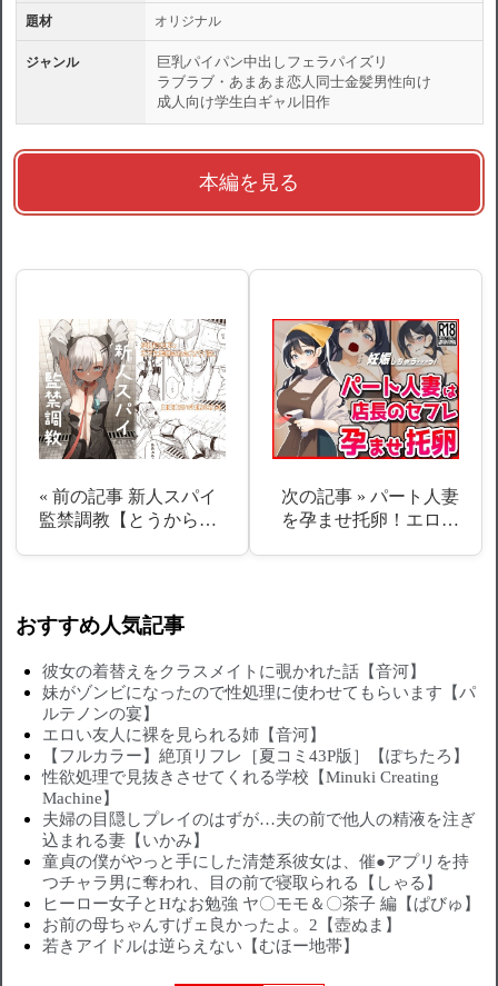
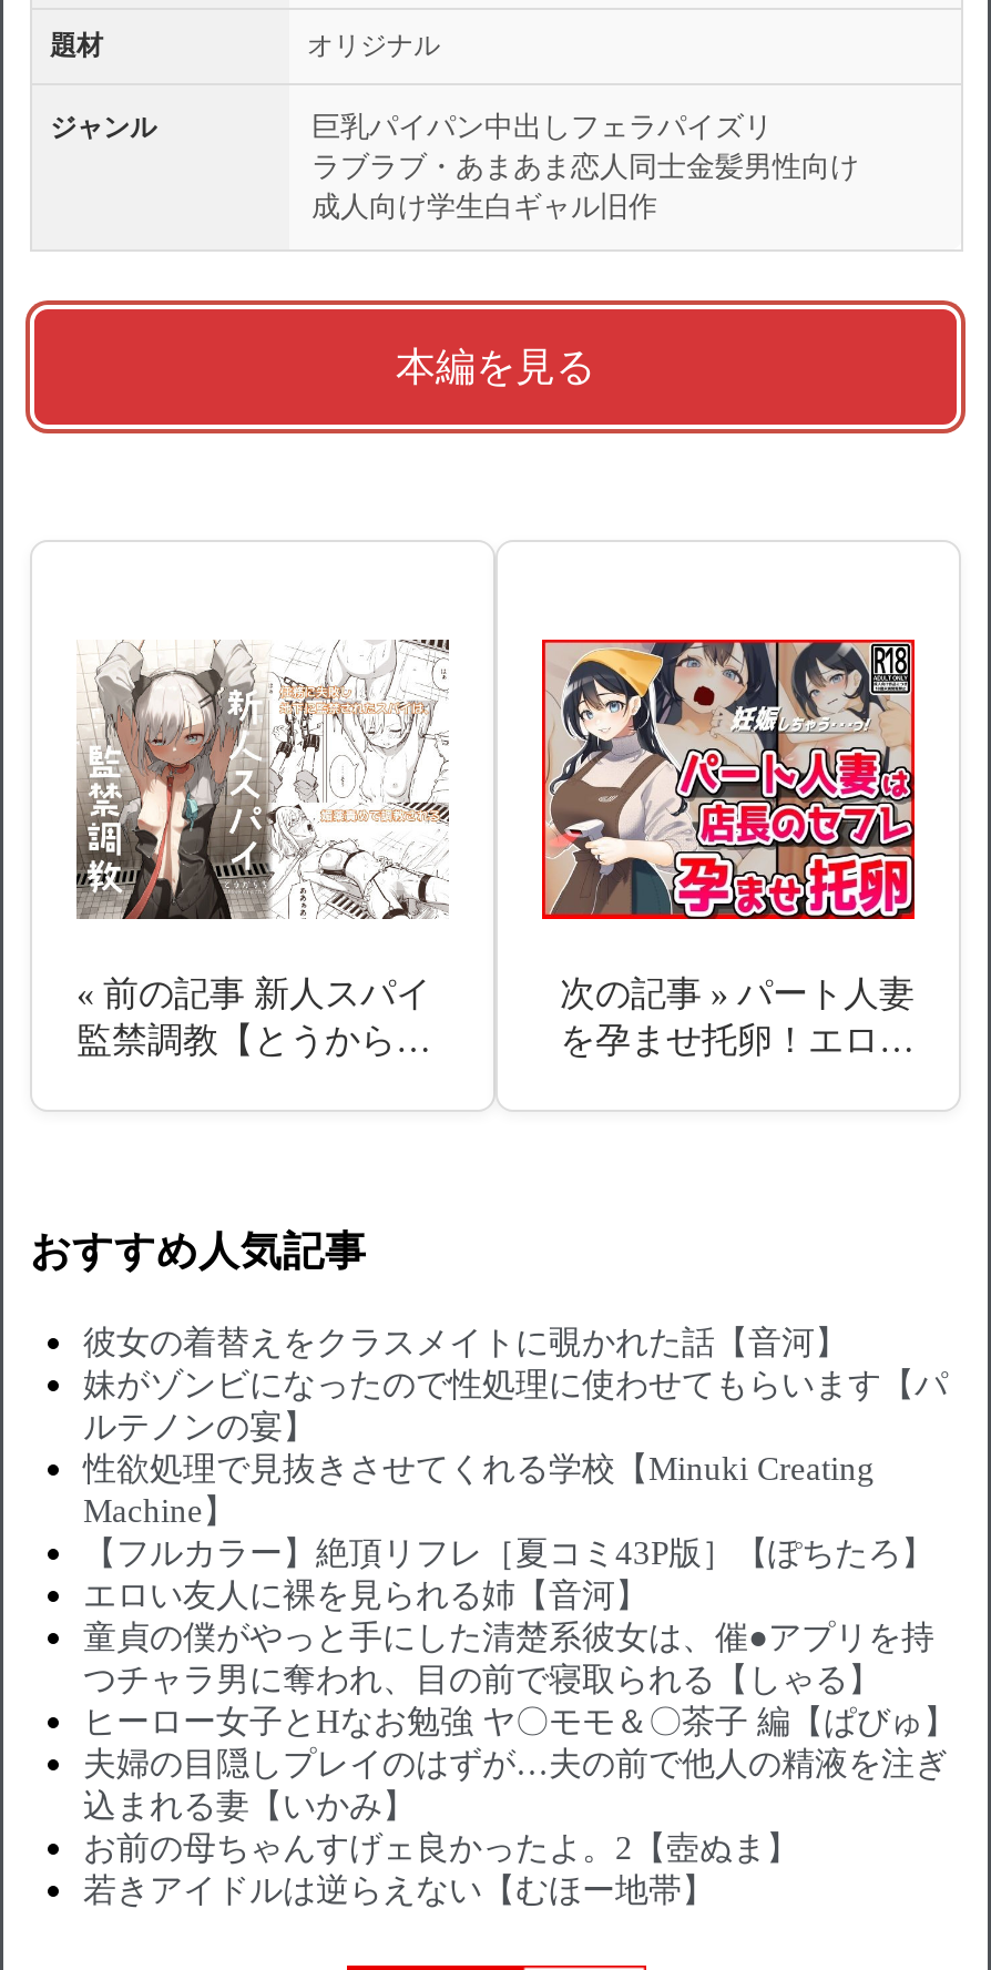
moved [42,726,469,765] -> [83,1535,934,1613]: エロい友人に裸を見られる姉【音河】 | 【フルカラー】絶頂リフレ［夏コミ43P版］【ぽちたろ】
moved [42,768,439,807] -> [83,1451,875,1529]: 性欲処理で見抜きさせてくれる学校【Minuki Creating | Machine】
moved [42,810,476,849] -> [83,1746,948,1824]: 夫婦の目隠しプレイのはずが…夫の前で他人の精液を注ぎ | 込まれる妻【いかみ】
moved [42,874,480,913] -> [83,1662,957,1739]: つチャラ男に奪われ、目の前で寝取られる【しゃる】 | ヒーロー女子とHなお勉強 ヤ〇モモ＆〇茶子 編【ぱびゅ】

